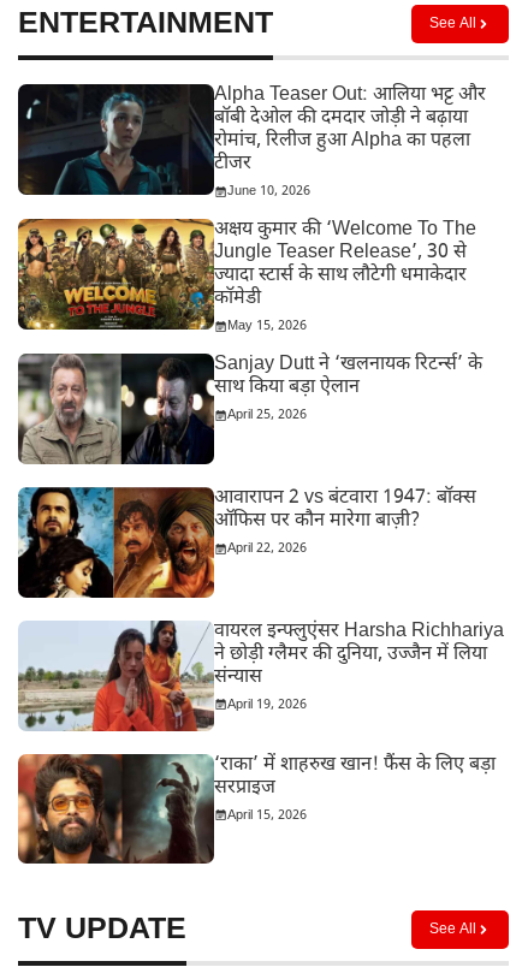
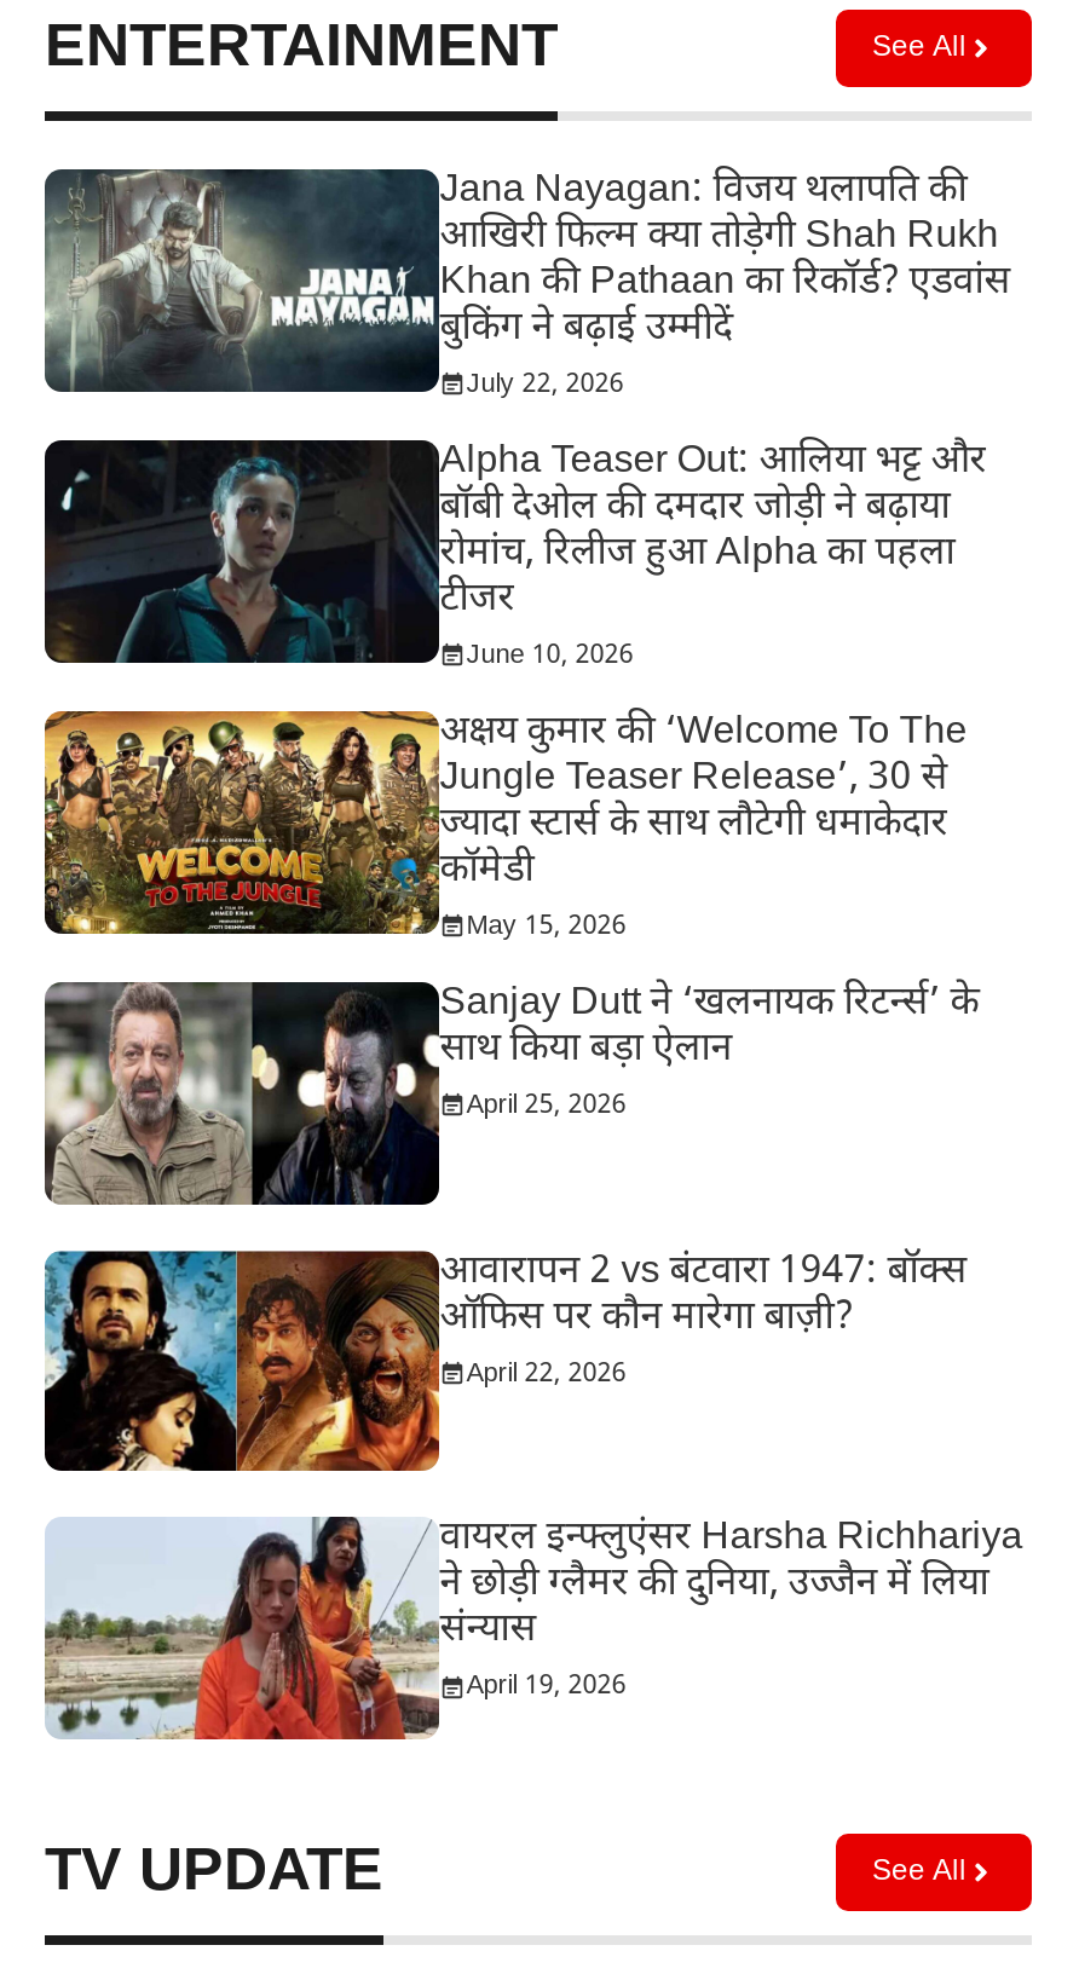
none -> [42,166,1011,401] [image] | Jana Nayagan: विजय थलापति की | आखिरी फिल्म क्या तोड़ेगी Shah Rukh | Khan की Pathaan का रिकॉर्ड? एडवांस | बुकिंग ने बढ़ाई उम्मीदें | July 22, 2026
moved [17,83,504,713] -> [42,437,1023,1704]: [image] | Alpha Teaser Out: आलिया भट्ट और | बॉबी देओल की दमदार जोड़ी ने बढ़ाया | ... | संन्यास | April 19, 2026
[17,753,496,865] [image] | ‘राका’ में शाहरुख खान! फैंस के लिए बड़ा | सरप्राइज | April 15, 2026 -> none

